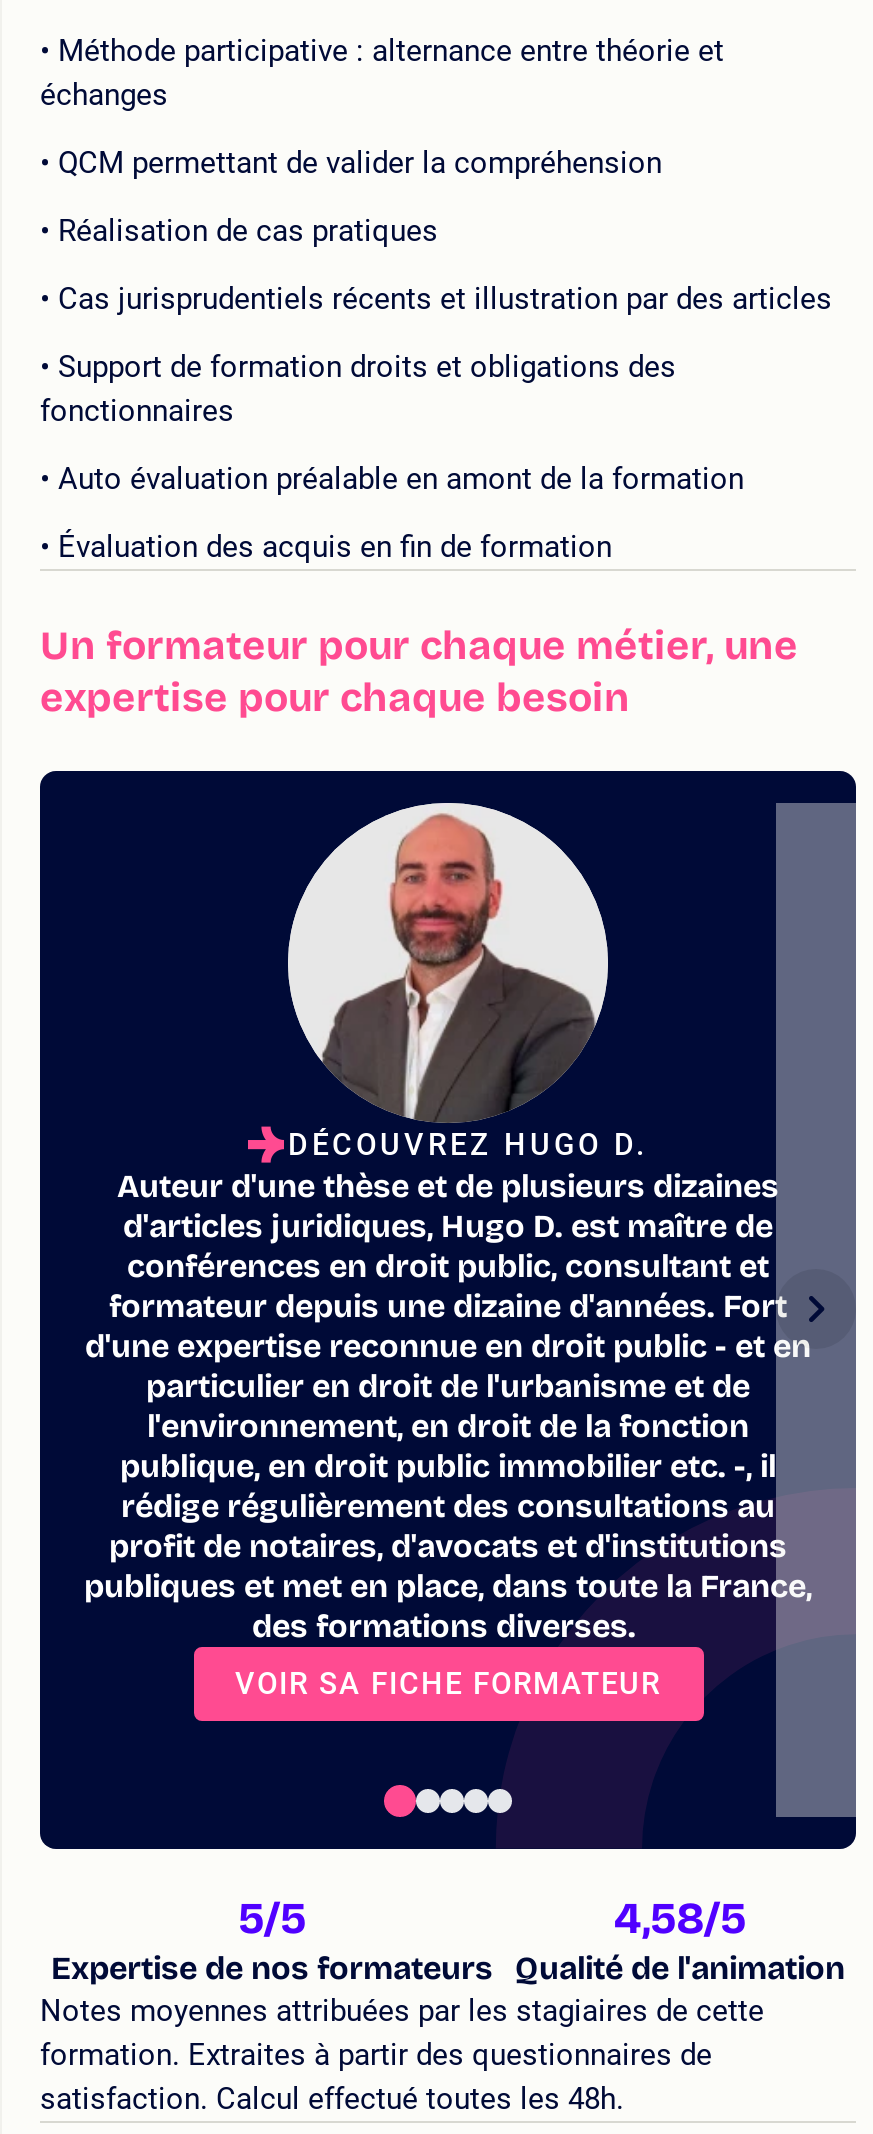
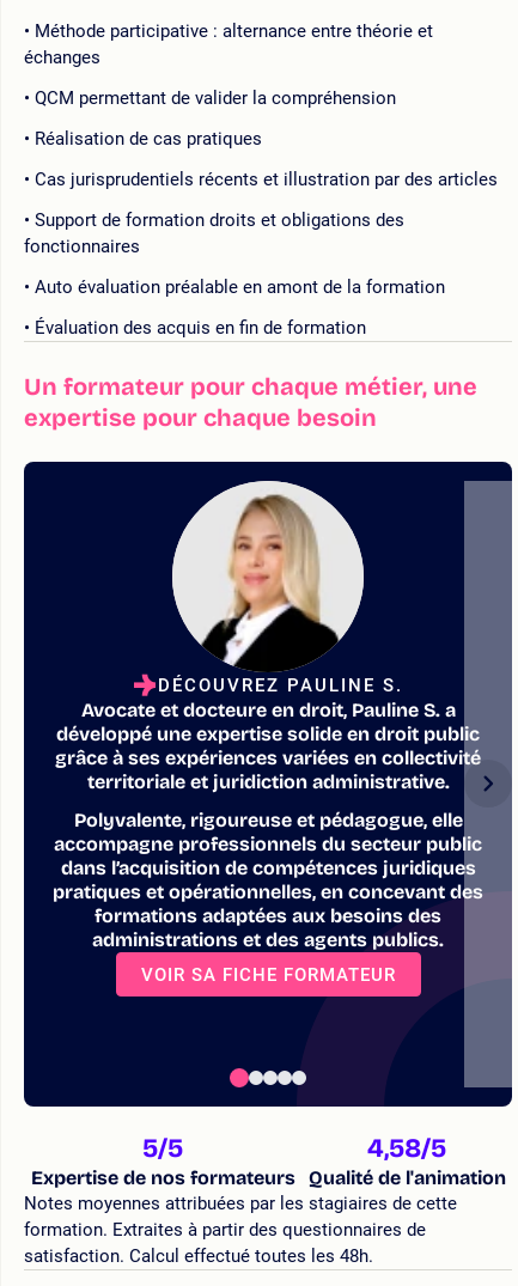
[84,813,812,1644] [image] | DÉCOUVREZ HUGO D. | Auteur d'une thèse et de plusieurs dizaines | d'articles juridiques, Hugo D. est maître de | conférences en droit public, consultant et | formateur depuis une dizaine d'années. Fort | d'une expertise reconnue en droit public - et en | particulier en droit de l'urbanisme et de | l'environnement, en droit de la fonction | publique, en droit public immobilier etc. -, il | rédige régulièrement des consultations au | profit de notaires, d'avocats et d'institutions | publiques et met en place, dans toute la France, | des formations diverses. -> [53,488,483,950] [image] | DÉCOUVREZ PAULINE S. | Avocate et docteure en droit, Pauline S. a | développé une expertise solide en droit public | grâce à ses expériences variées en collectivité | territoriale et juridiction administrative. | Polyvalente, rigoureuse et pédagogue, elle | accompagne professionnels du secteur public | dans l’acquisition de compétences juridiques | pratiques et opérationnelles, en concevant des | formations adaptées aux besoins des | administrations et des agents publics.
moved [235,1665,661,1701] -> [141,963,395,985]: VOIR SA FICHE FORMATEUR

